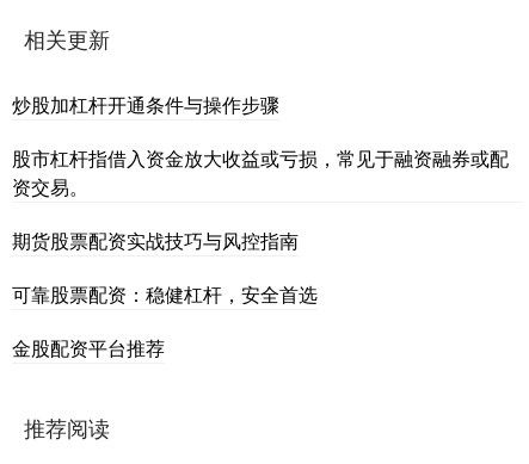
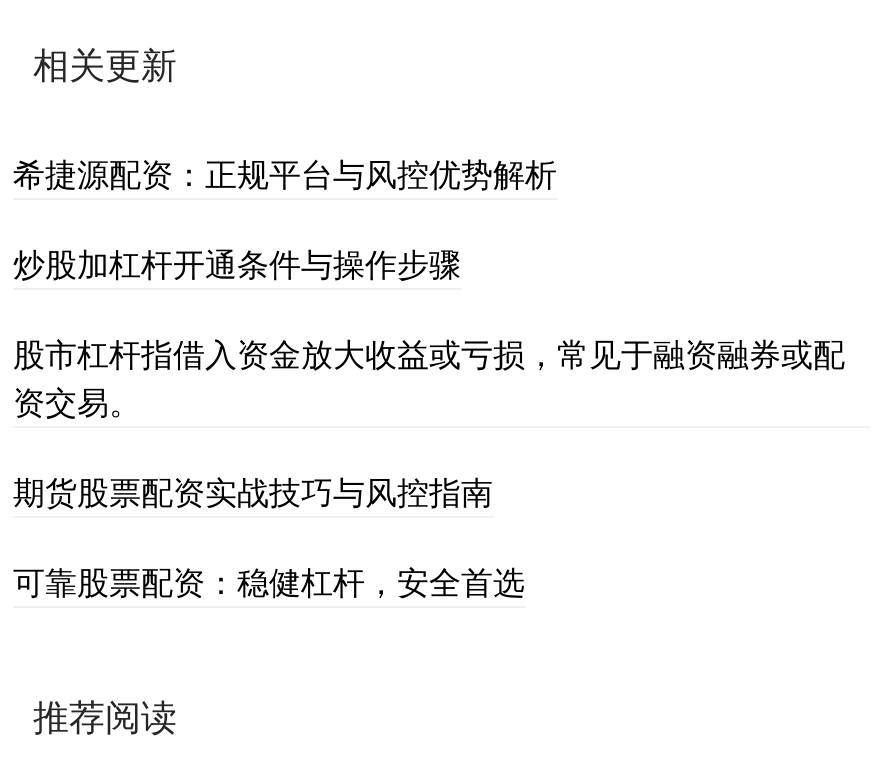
none -> [13,150,557,196] 希捷源配资：正规平台与风控优势解析
moved [12,90,509,307] -> [13,240,845,604]: 炒股加杠杆开通条件与操作步骤 | 股市杠杆指借入资金放大收益或亏损，常见于融资融券或配 | 期货股票配资实战技巧与风控指南 | 可靠股票配资：稳健杠杆，安全首选
[12,334,165,361] 金股配资平台推荐 -> none

